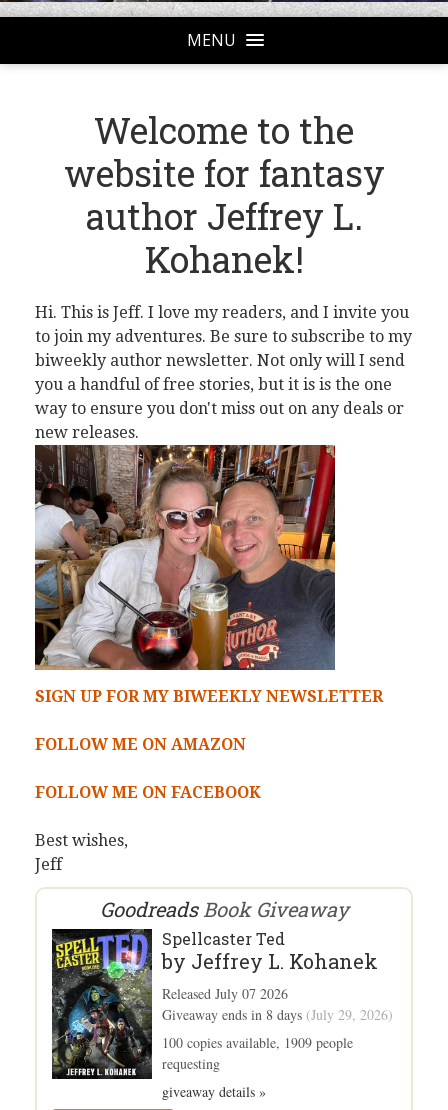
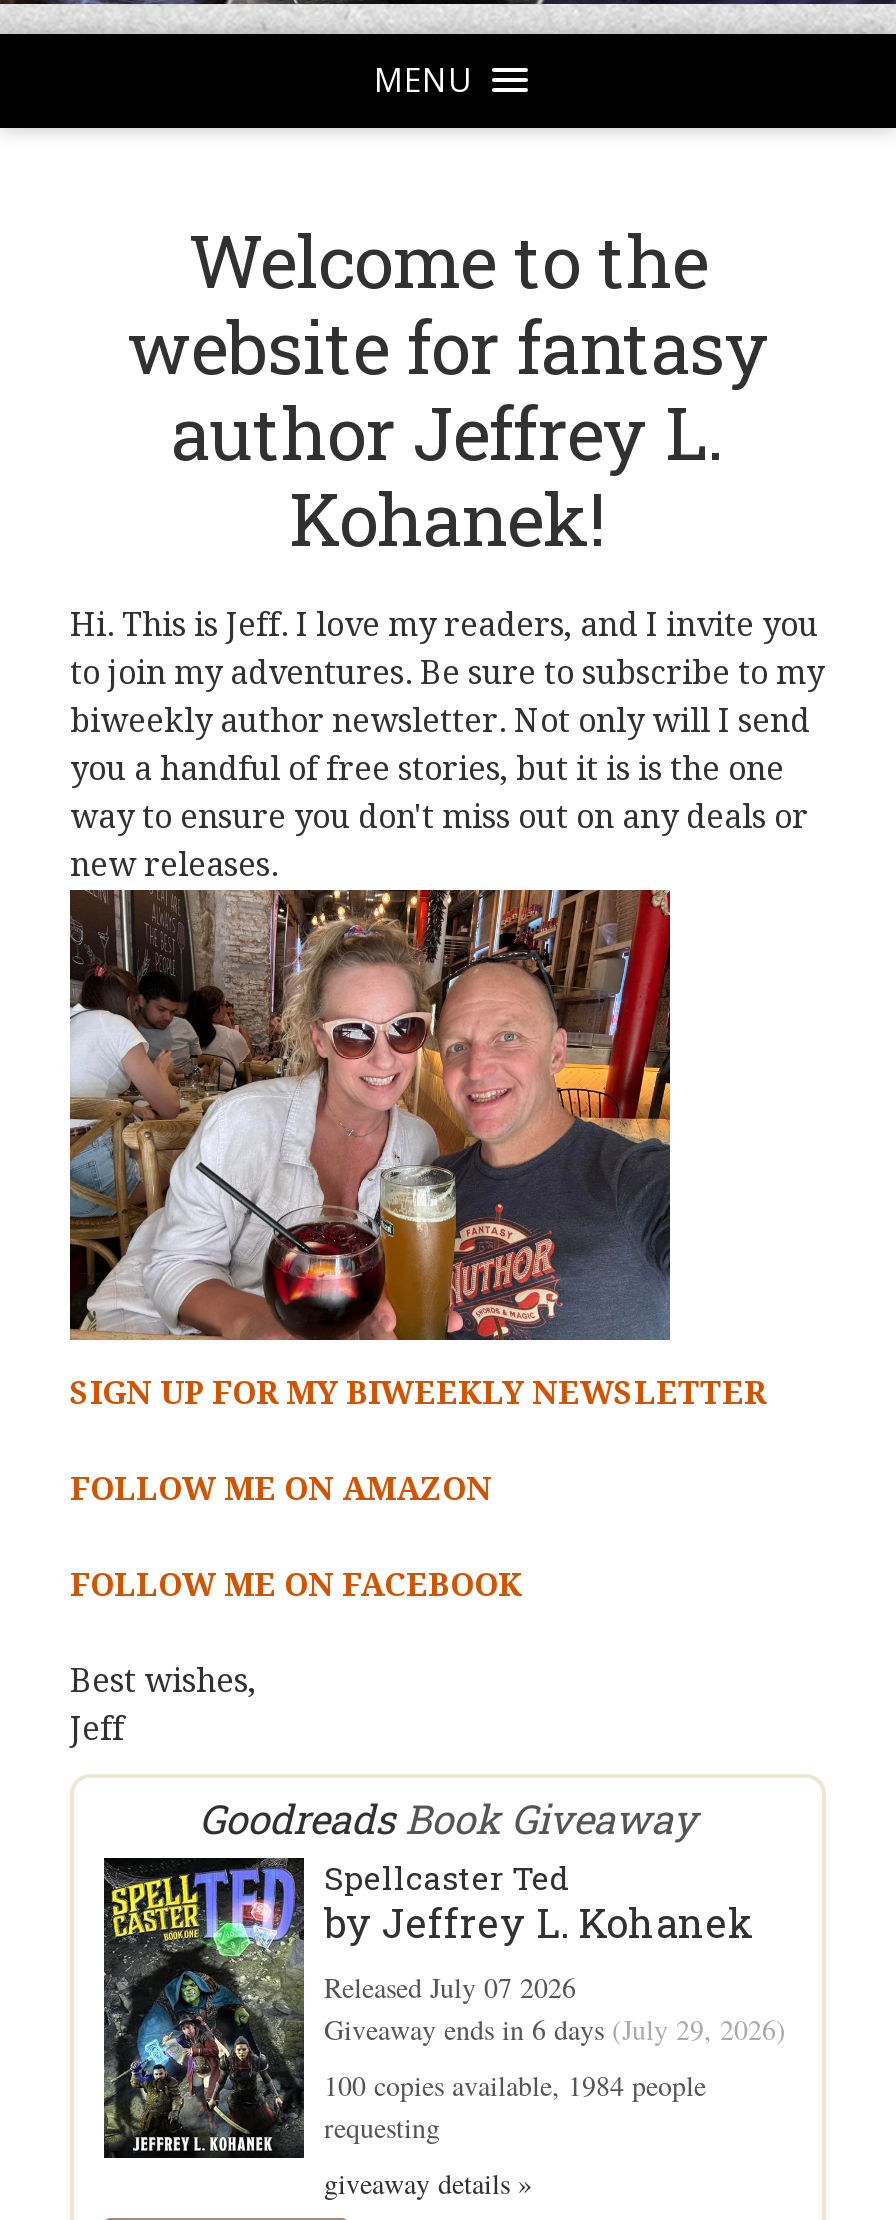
[162,1005,393,1024] Giveaway ends in 8 days (July 29, 2026) -> [324,2010,786,2048] Giveaway ends in 6 days (July 29, 2026)
[162,1033,353,1052] 100 copies available, 1909 people -> [324,2066,706,2104] 100 copies available, 1984 people

